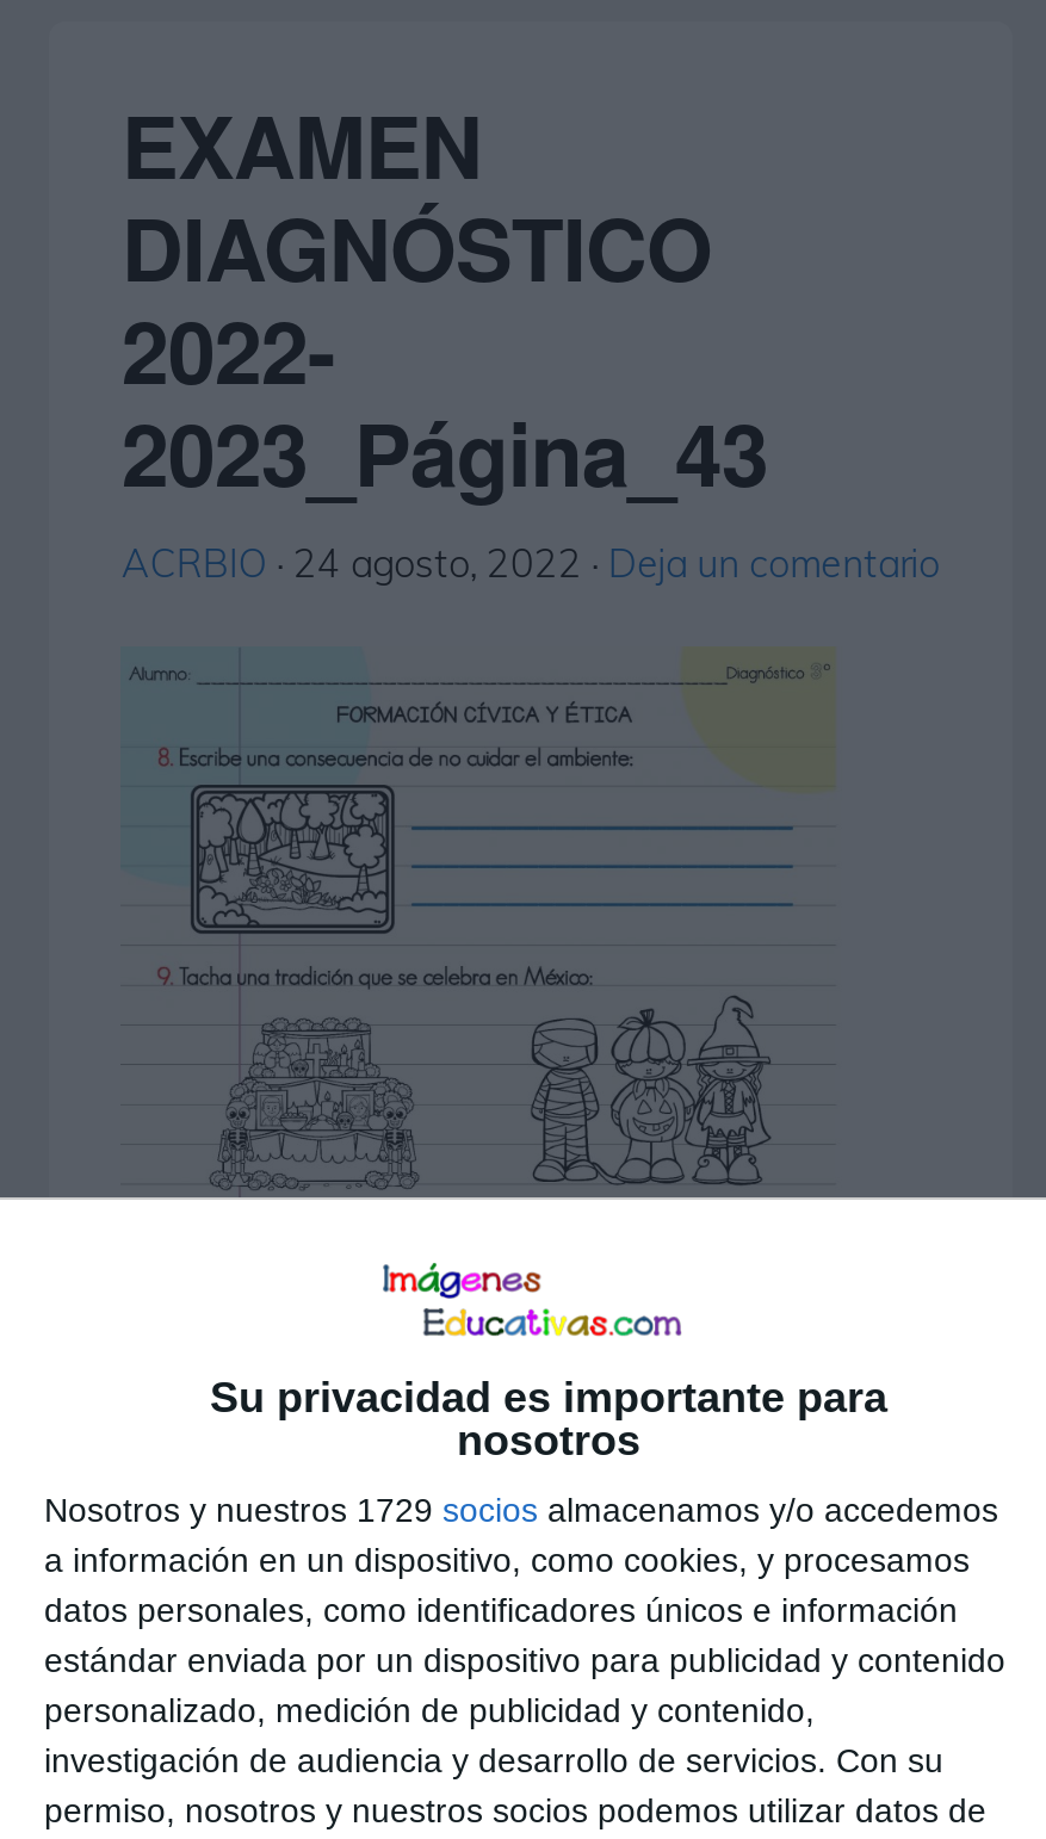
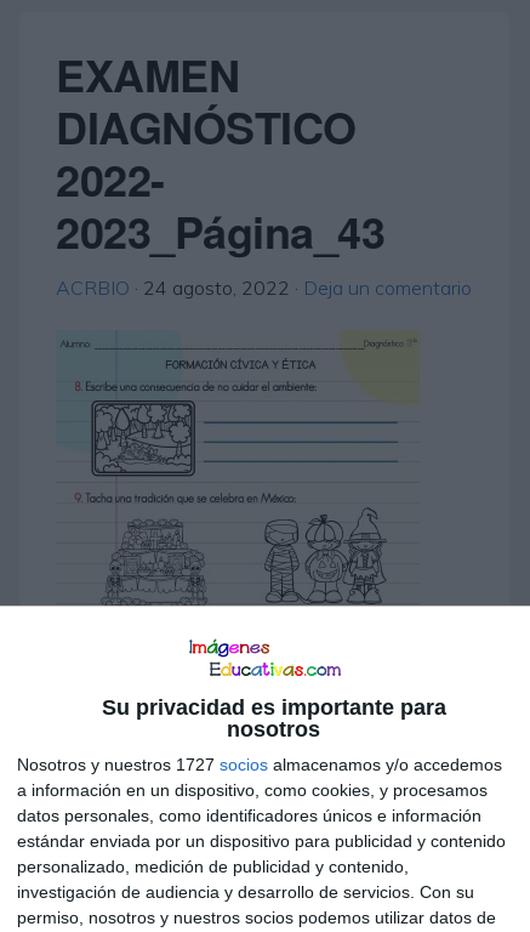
[44,1491,998,1529] Nosotros y nuestros 1729 socios almacenamos y/o accedemos -> [17,755,502,774] Nosotros y nuestros 1727 socios almacenamos y/o accedemos

